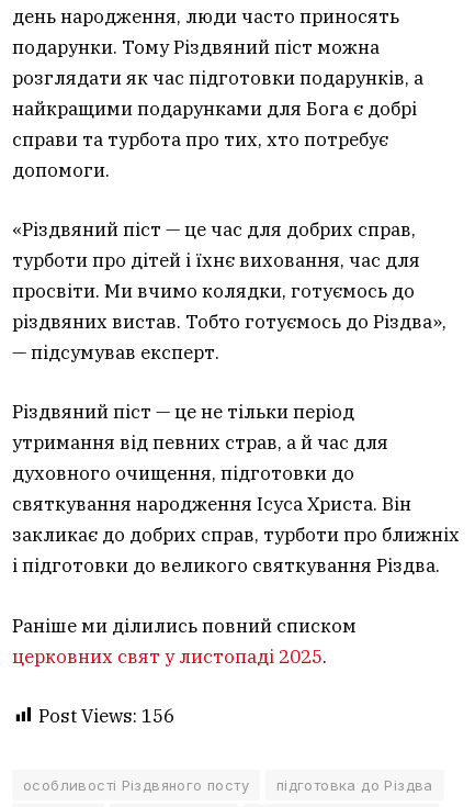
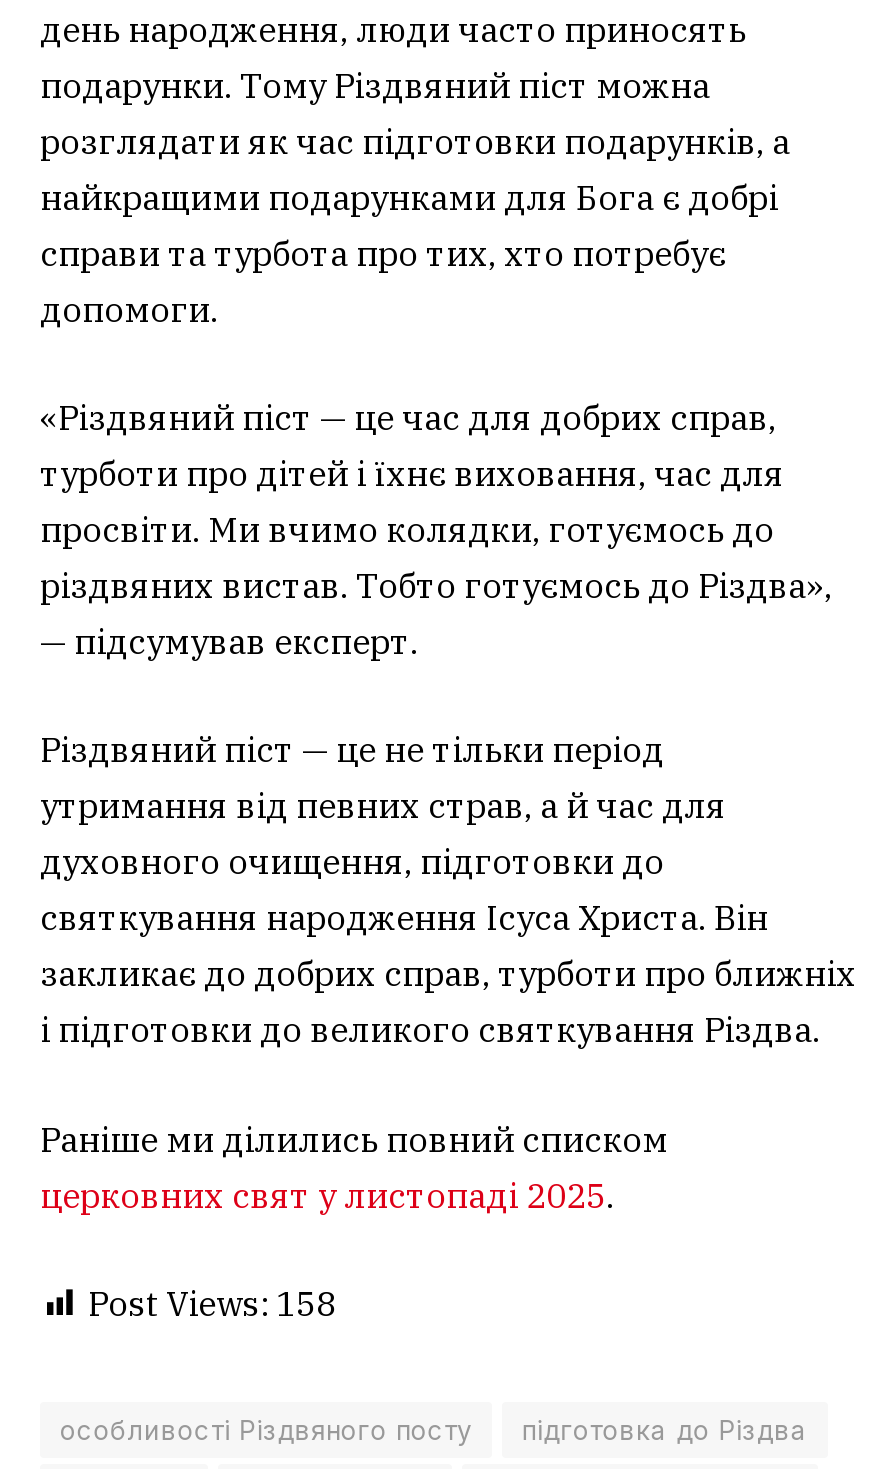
[38,704,174,728] Post Views: 156 -> [88,1282,336,1326] Post Views: 158

